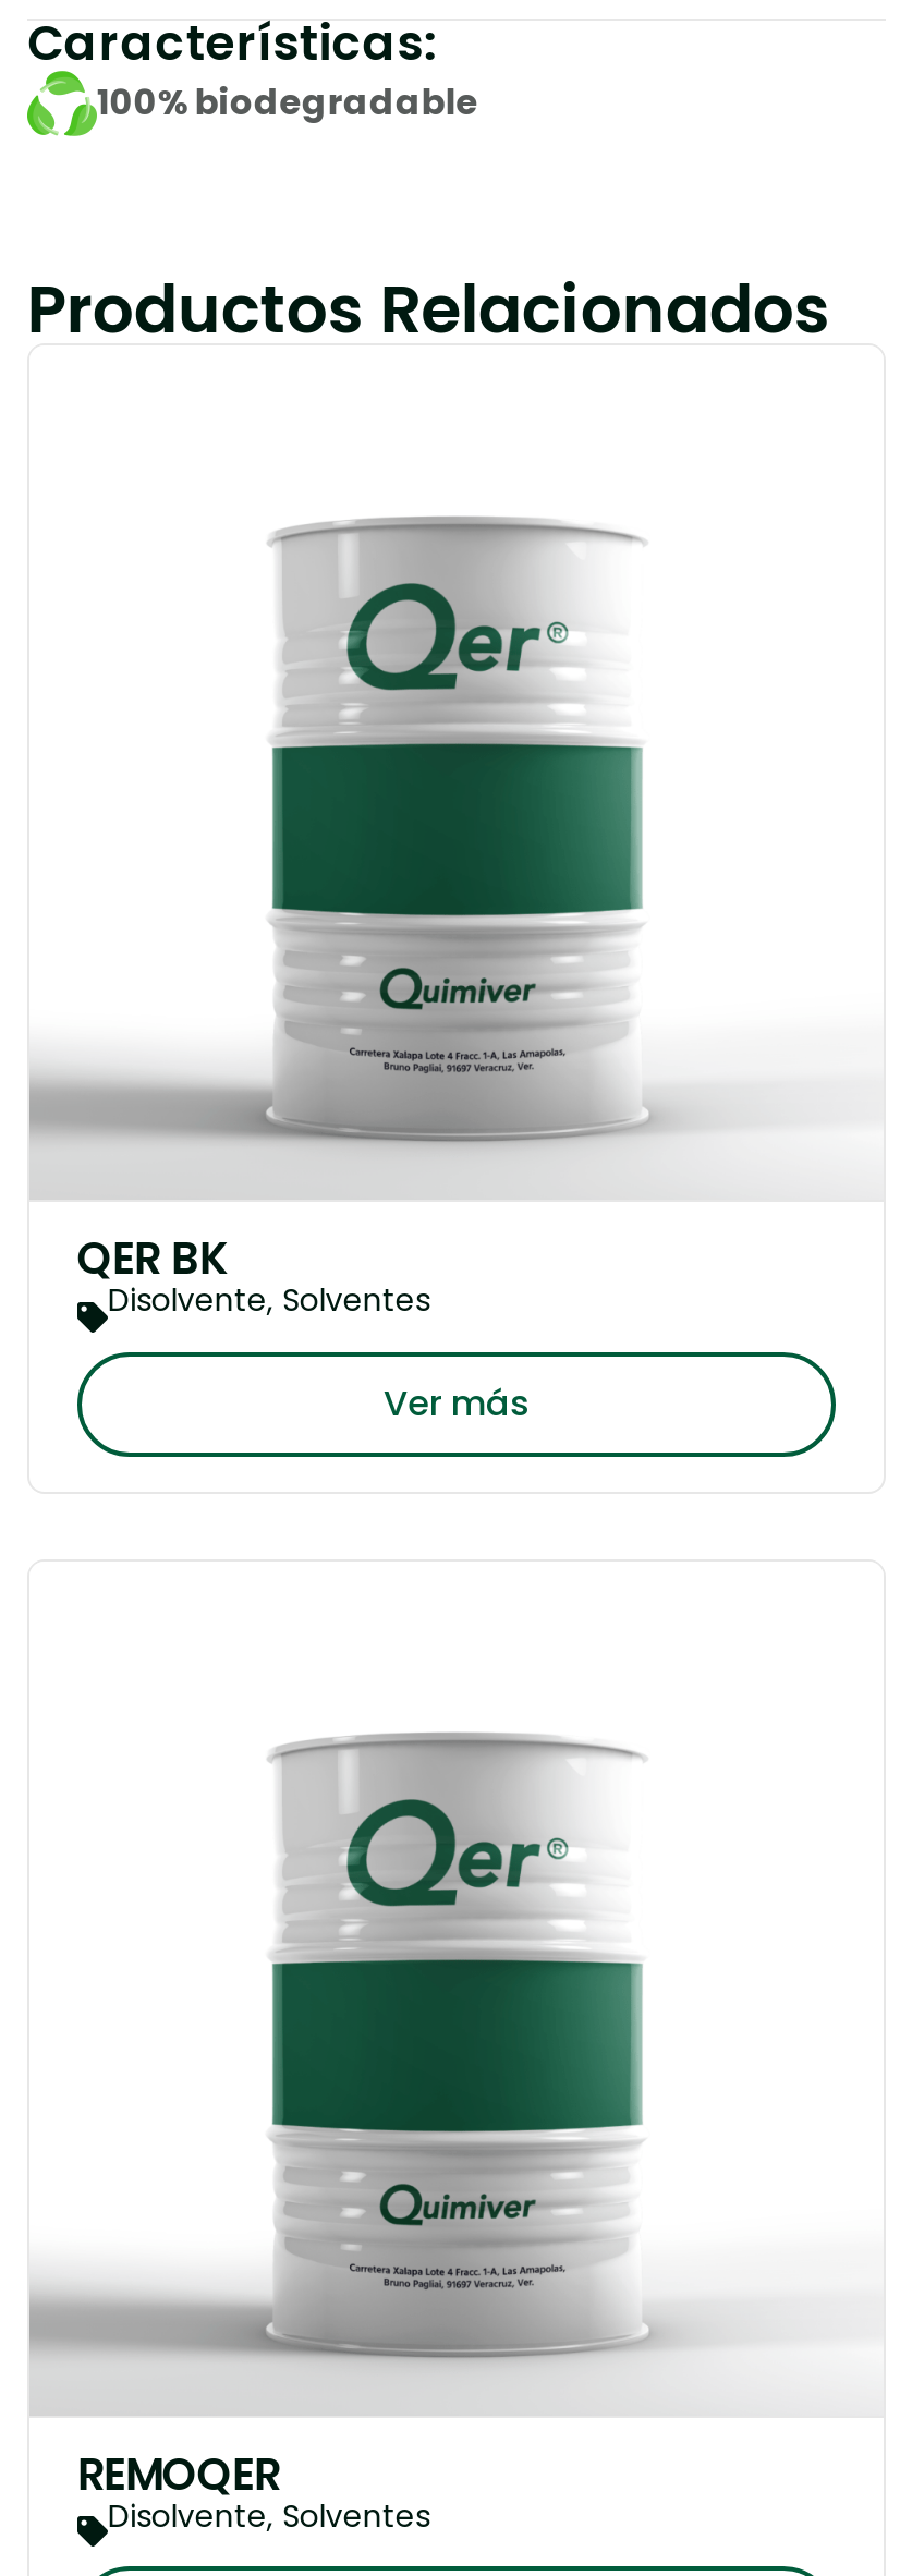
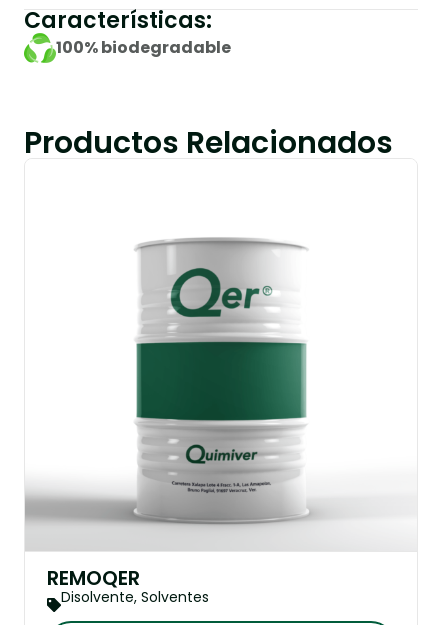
[77,1229,530,1428] QER BK | Disolvente, Solventes | Ver más -> none

